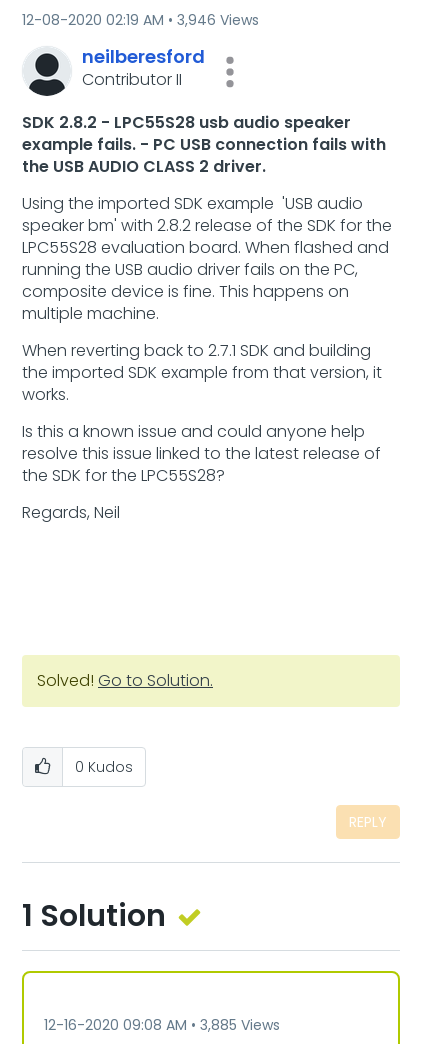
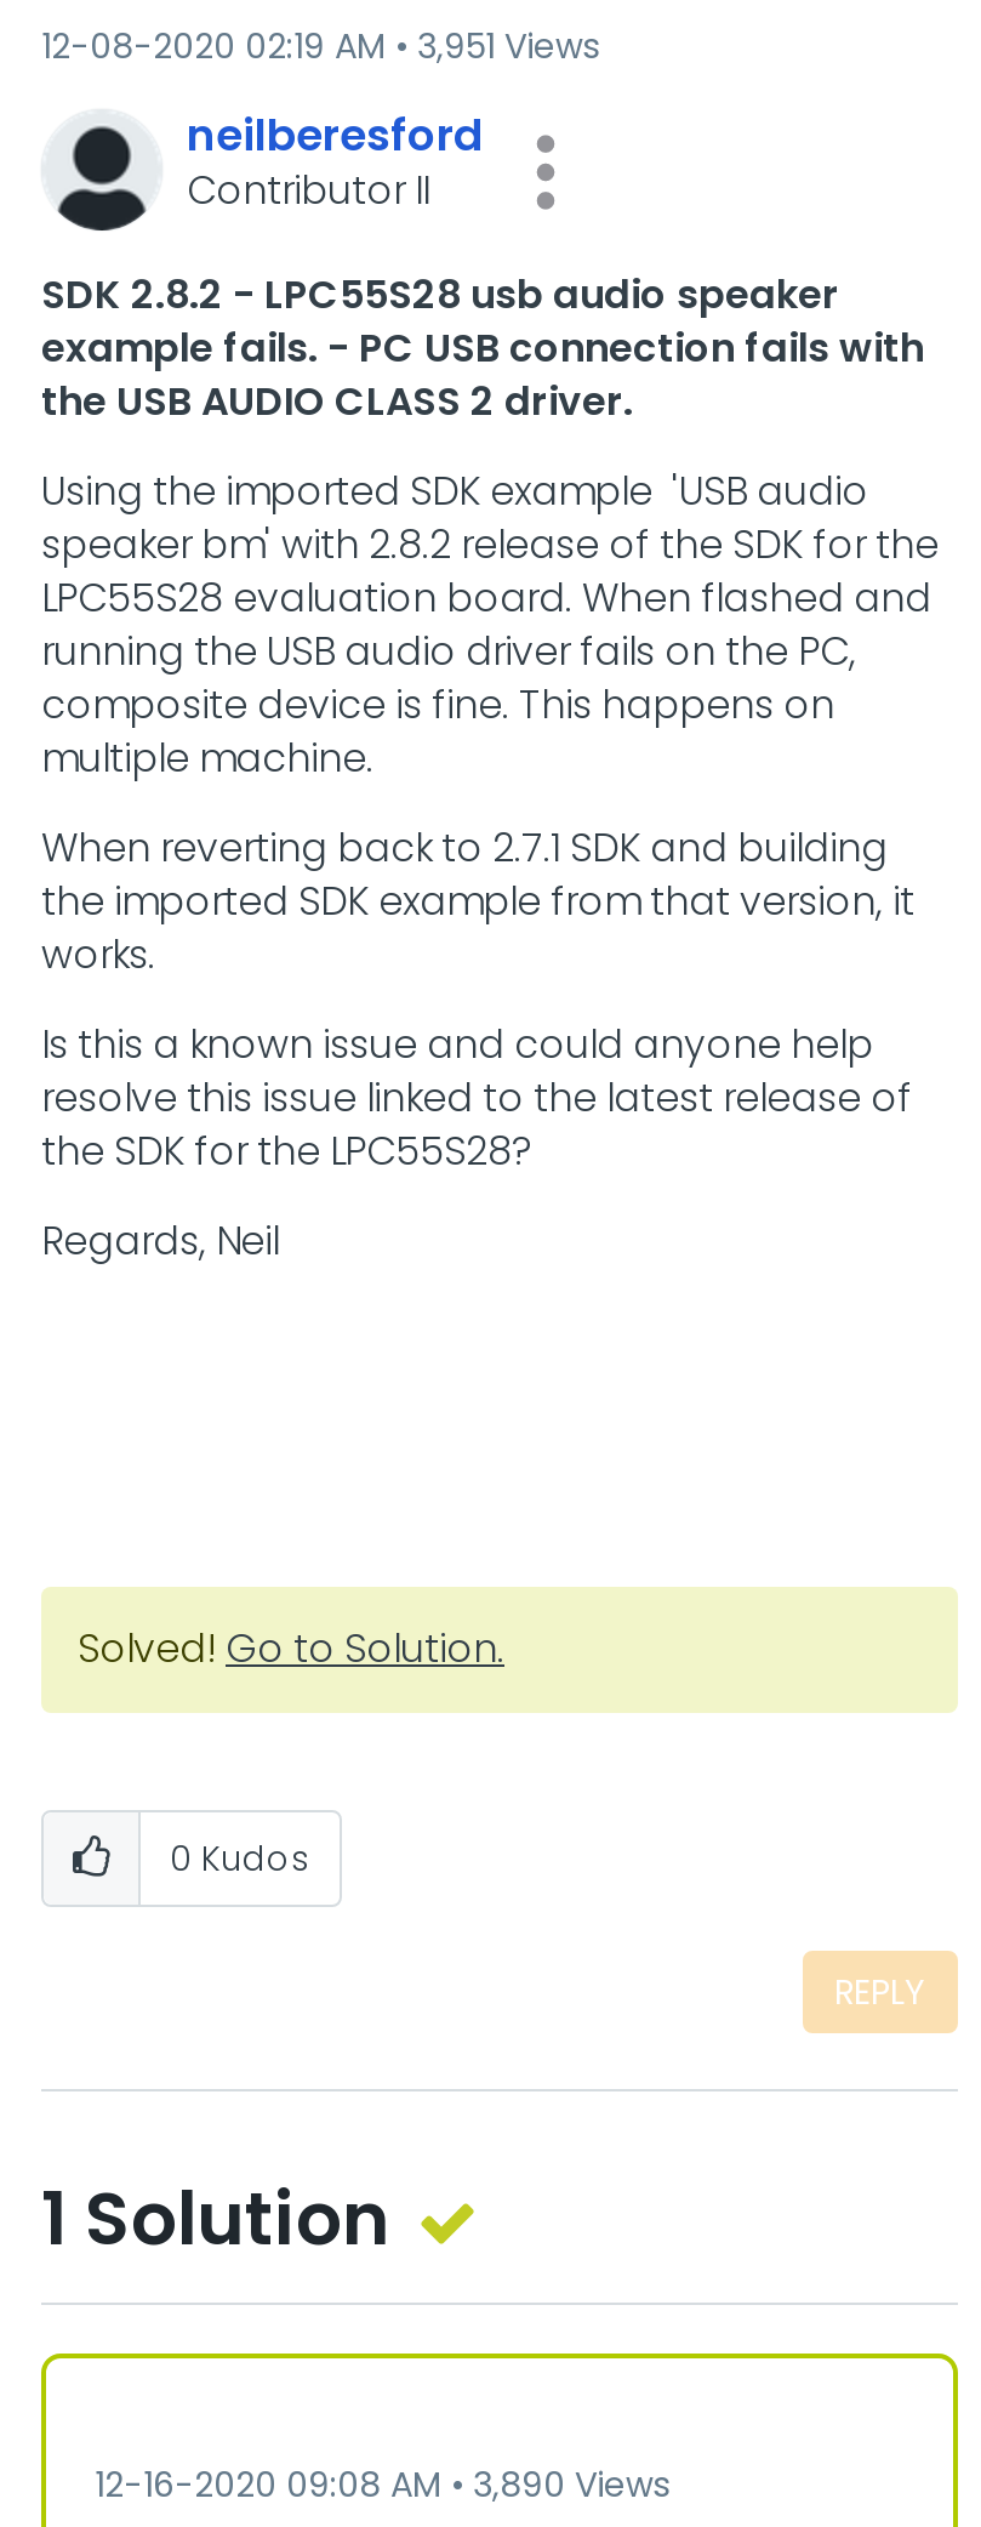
[22,10,259,30] 12-08-2020 02:19 AM 3,946 Views -> [41,22,599,70] 12-08-2020 02:19 AM 3,951 Views
[44,1015,280,1035] 12-16-2020 09:08 AM 3,885 Views -> [95,2460,669,2509] 12-16-2020 09:08 AM 3,890 Views

